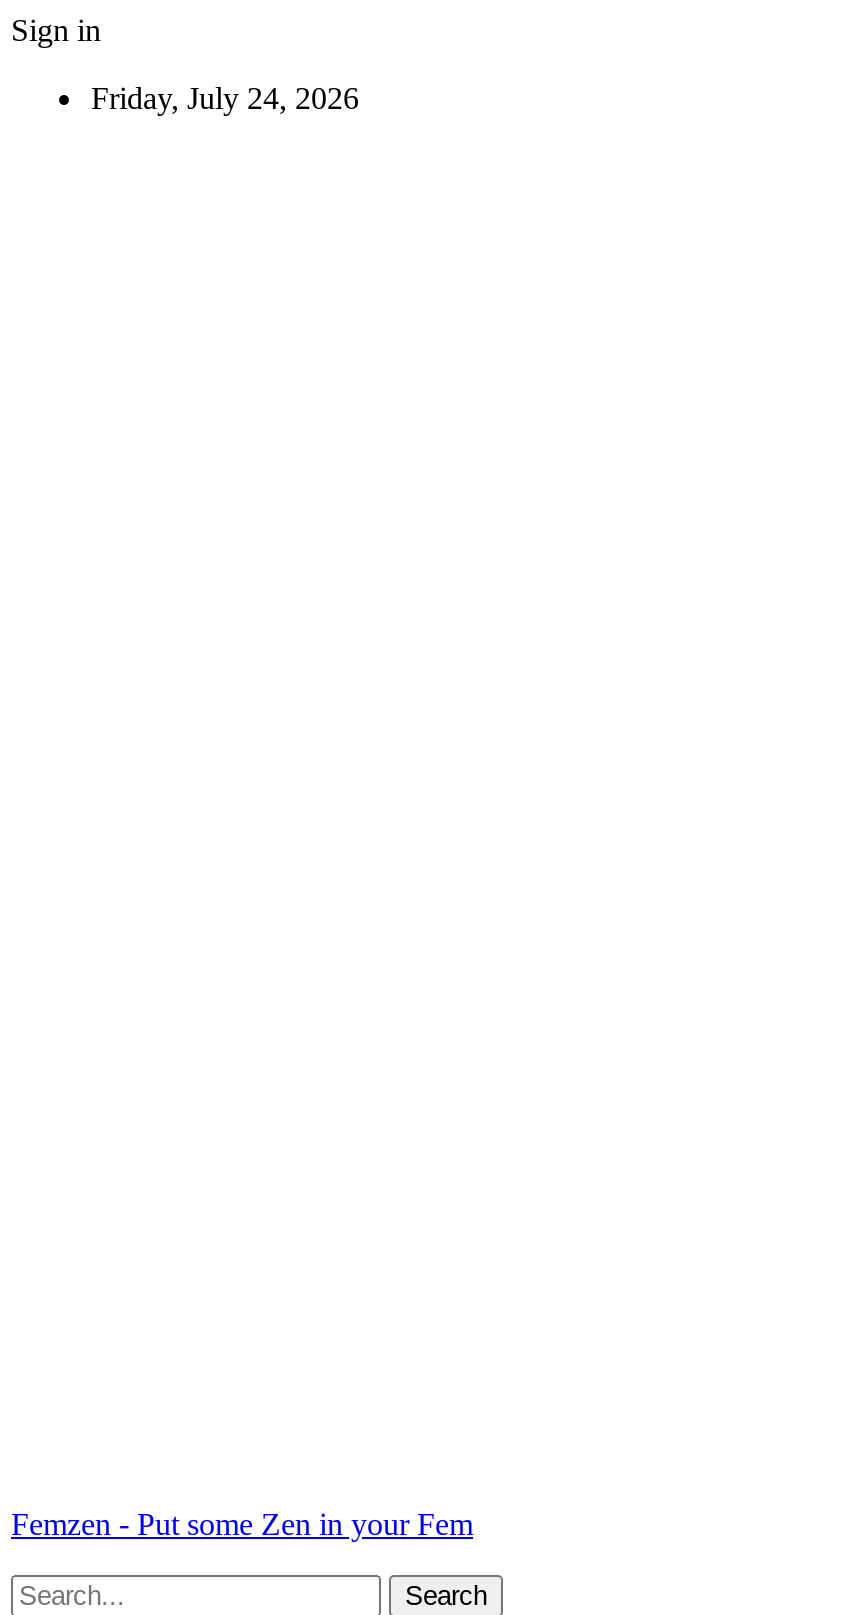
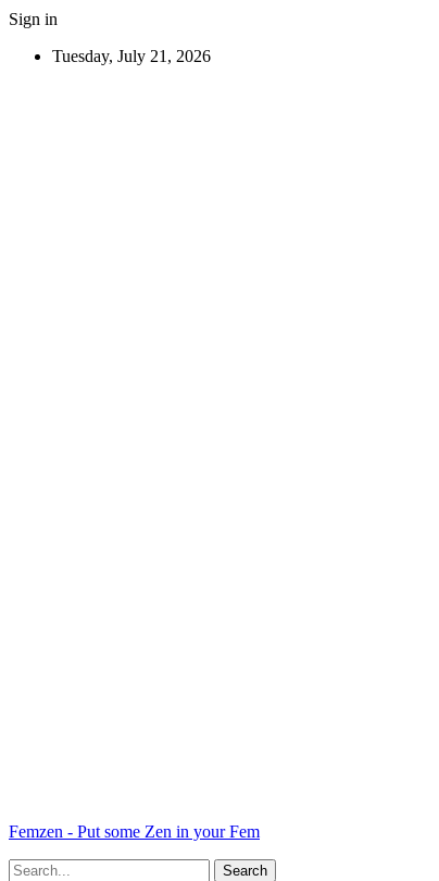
[91,81,359,115] Friday, July 24, 2026 -> [52,47,211,65] Tuesday, July 21, 2026

